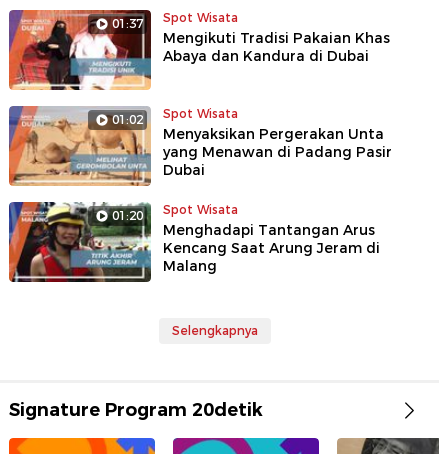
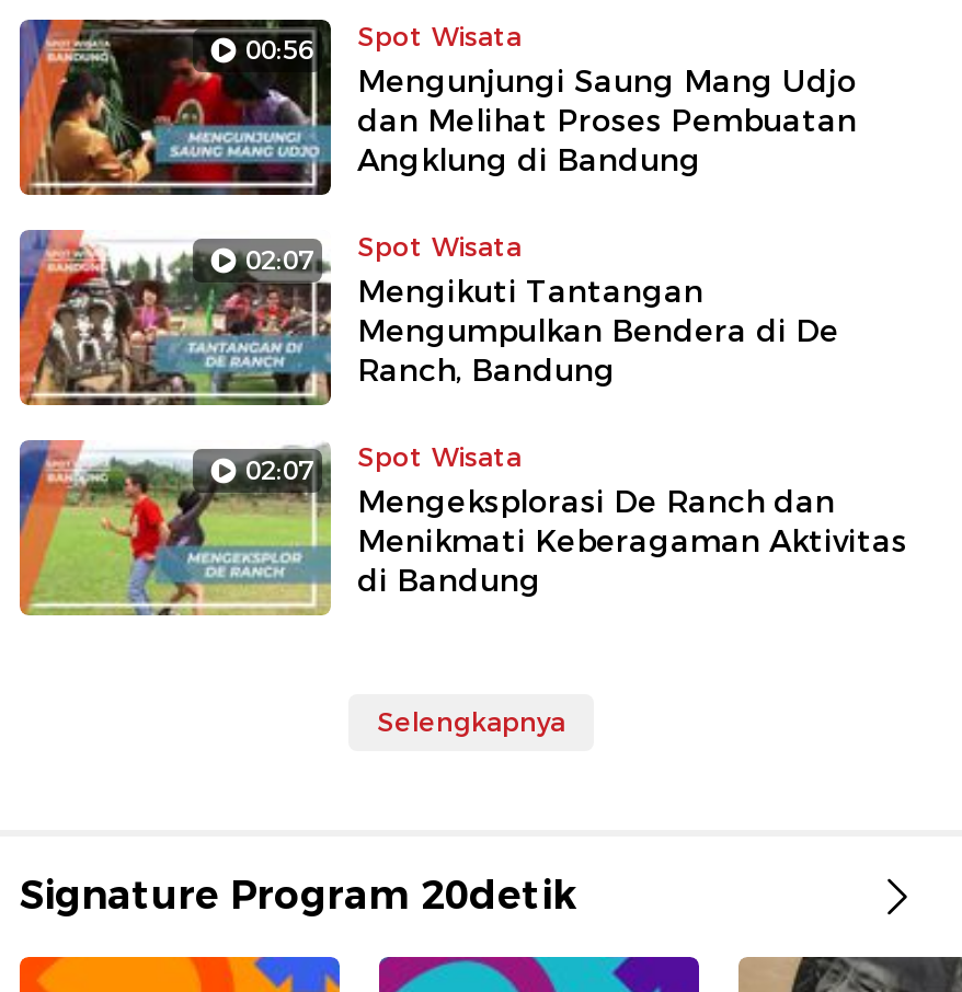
[12,9,238,91] [image] | 01:37 Spot Wisata -> [24,18,522,197] [image] | 00:56 Spot Wisata
[163,29,390,65] Mengikuti Tradisi Pakaian Khas | Abaya dan Kandura di Dubai -> [357,62,857,180] Mengunjungi Saung Mang Udjo | dan Melihat Proses Pembuatan | Angklung di Bandung
[9,106,238,187] [image] | 01:02 Spot Wisata -> [20,230,522,407] [image] | 02:07 Spot Wisata
[163,125,392,179] Menyaksikan Pergerakan Unta | yang Menawan di Padang Pasir | Dubai -> [357,272,839,390] Mengikuti Tantangan | Mengumpulkan Bendera di De | Ranch, Bandung
[11,201,238,283] [image] | 01:20 Spot Wisata -> [20,440,522,618] [image] | 02:07 Spot Wisata
[163,221,380,275] Menghadapi Tantangan Arus | Kencang Saat Arung Jeram di | Malang -> [357,482,907,600] Mengeksplorasi De Ranch dan | Menikmati Keberagaman Aktivitas | di Bandung

